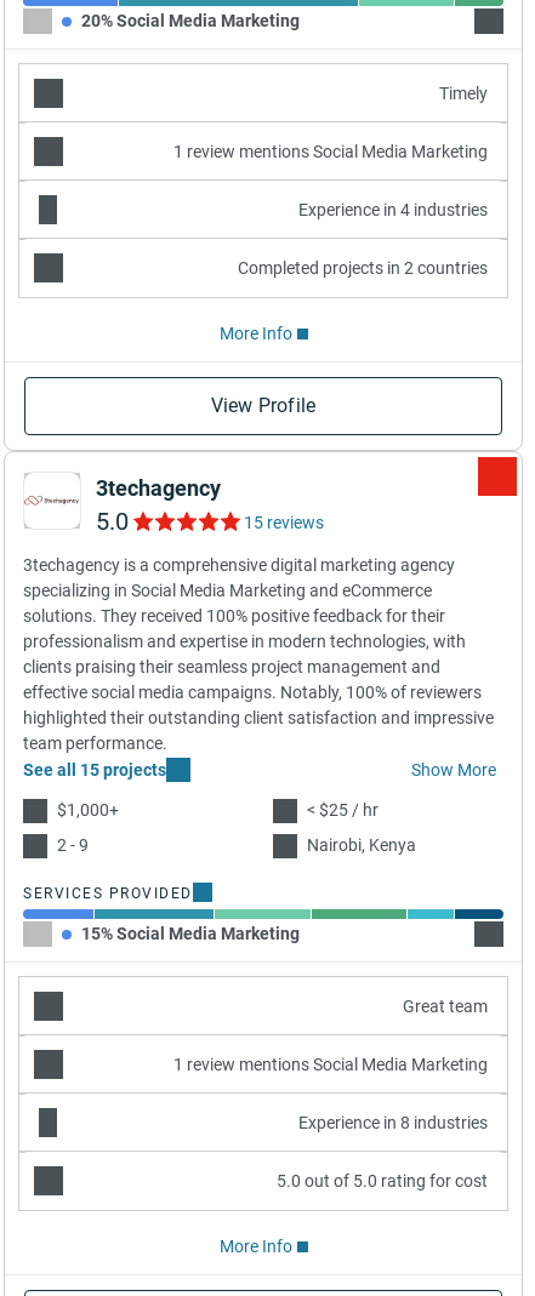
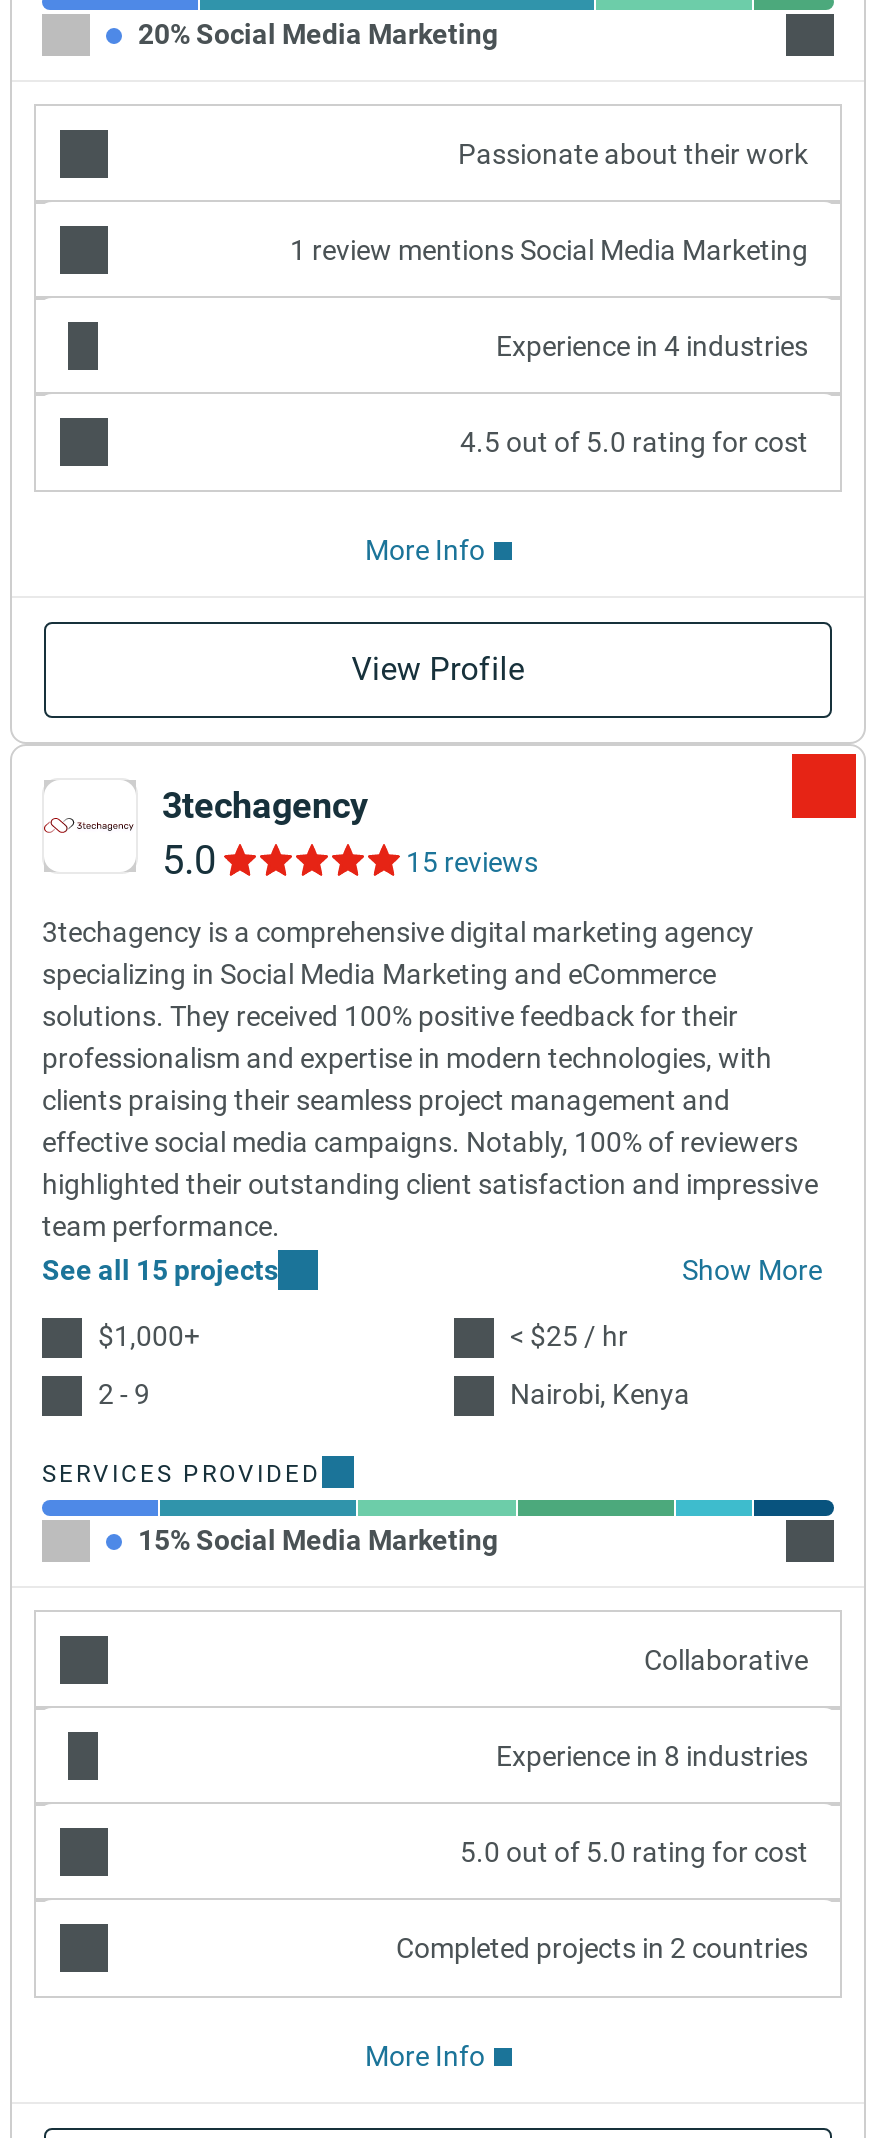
[439,83,488,102] Timely -> [458,137,808,169] Passionate about their work
none -> [460,425,808,457] 4.5 out of 5.0 rating for cost
moved [238,258,488,277] -> [396,1931,808,1963]: Completed projects in 2 countries
[173,996,488,1074] Great team | 1 review mentions Social Media Marketing -> [644,1643,808,1675] Collaborative
moved [277,1112,488,1190] -> [460,1739,808,1867]: Experience in 8 industries | 5.0 out of 5.0 rating for cost

